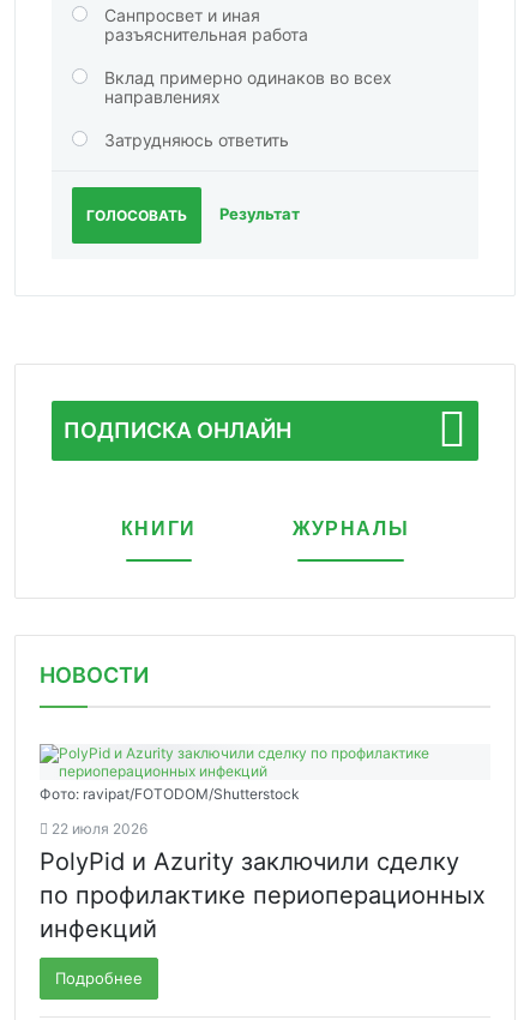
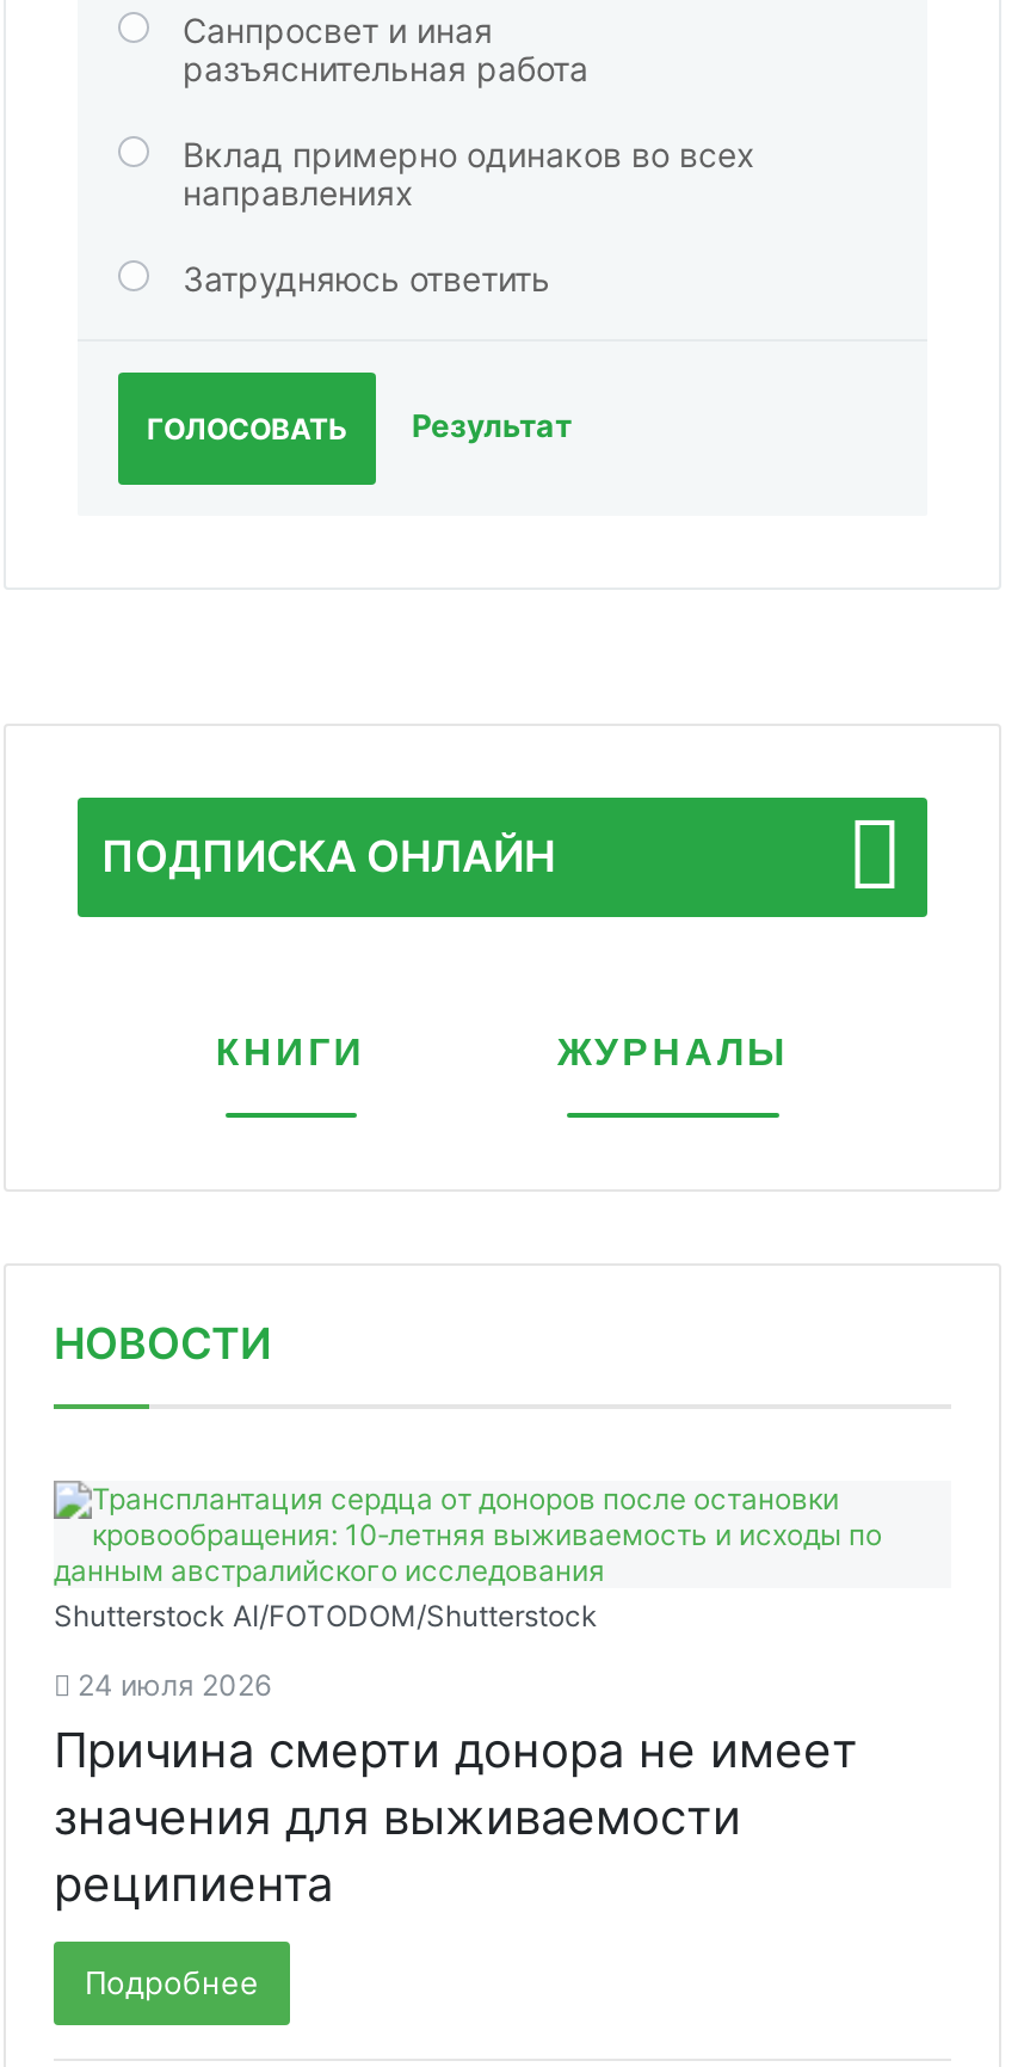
[40,785,300,803] Фото: ravipat/FOTODOM/Shutterstock -> [54,1597,598,1633] Shutterstock AI/FOTODOM/Shutterstoсk
[40,819,486,943] 22 июля 2026 | PolyPid и Azurity заключили сделку | по профилактике периоперационных | инфекций -> [54,1666,858,1912] 24 июля 2026 | Причина смерти донора не имеет | значения для выживаемости | реципиента

